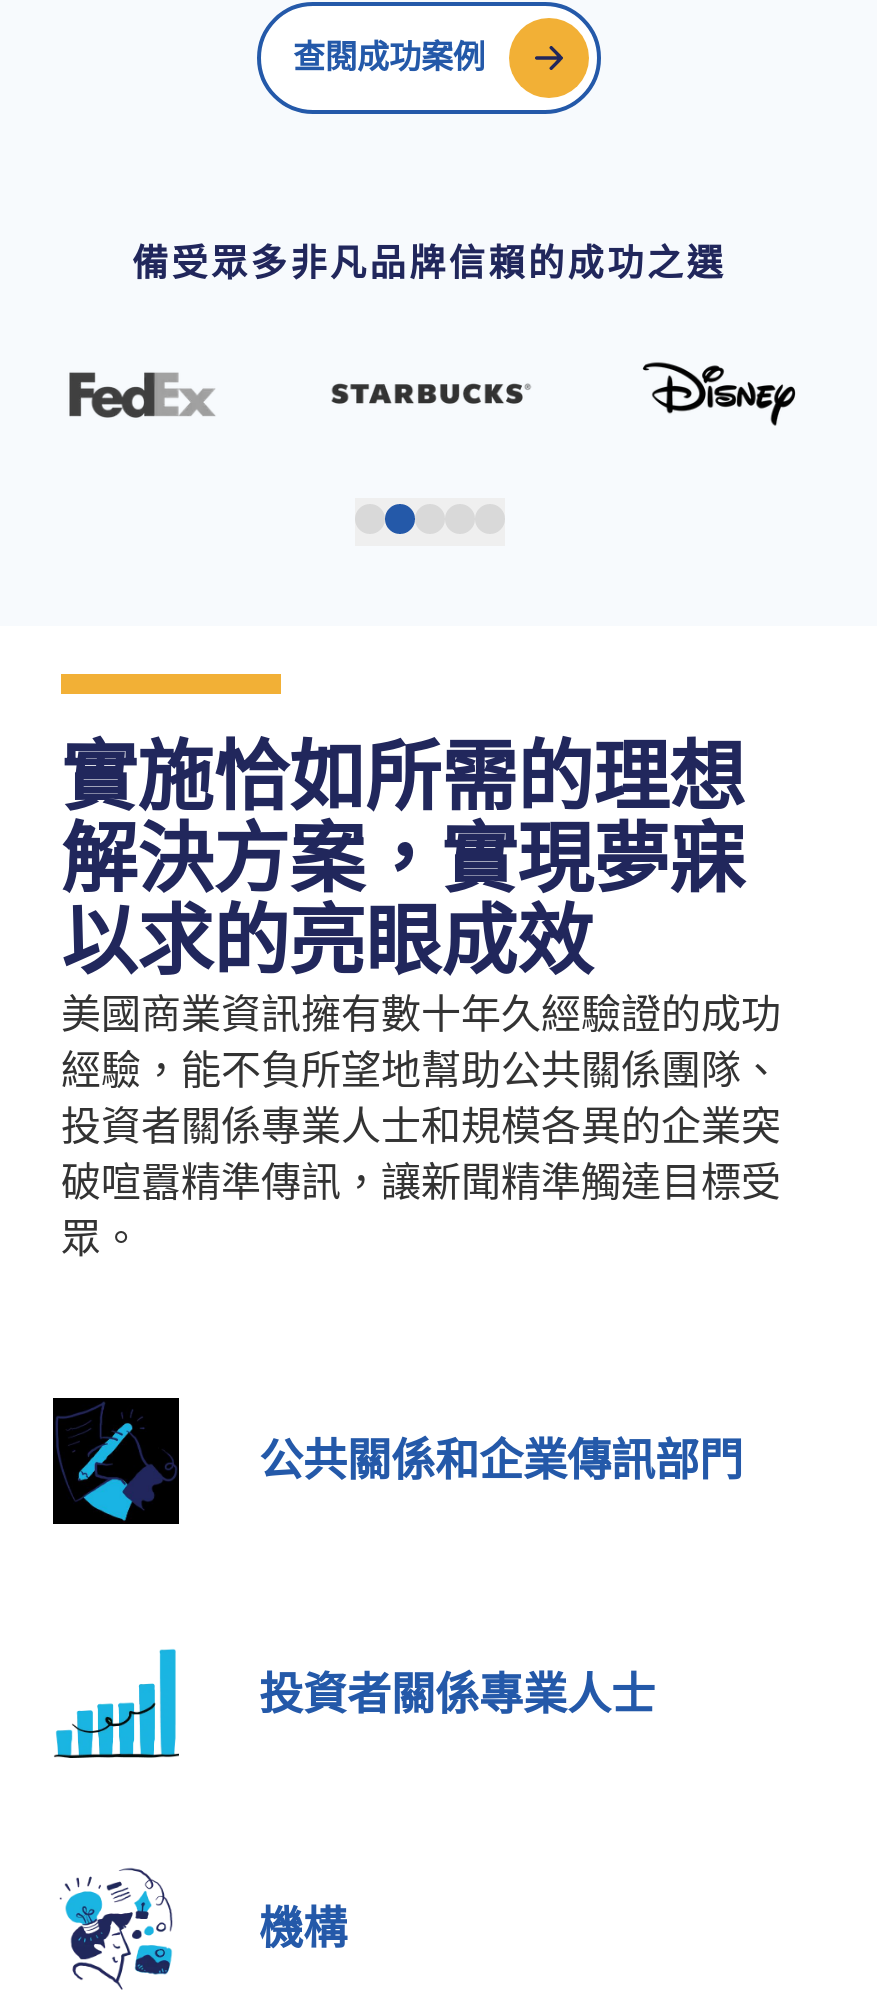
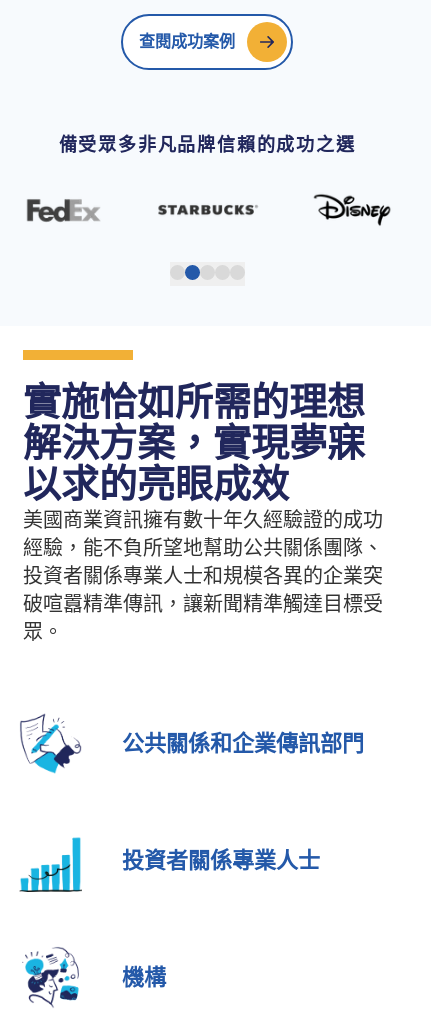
[51,1396,181,1526] [image] -> [19,712,82,775] [image]

